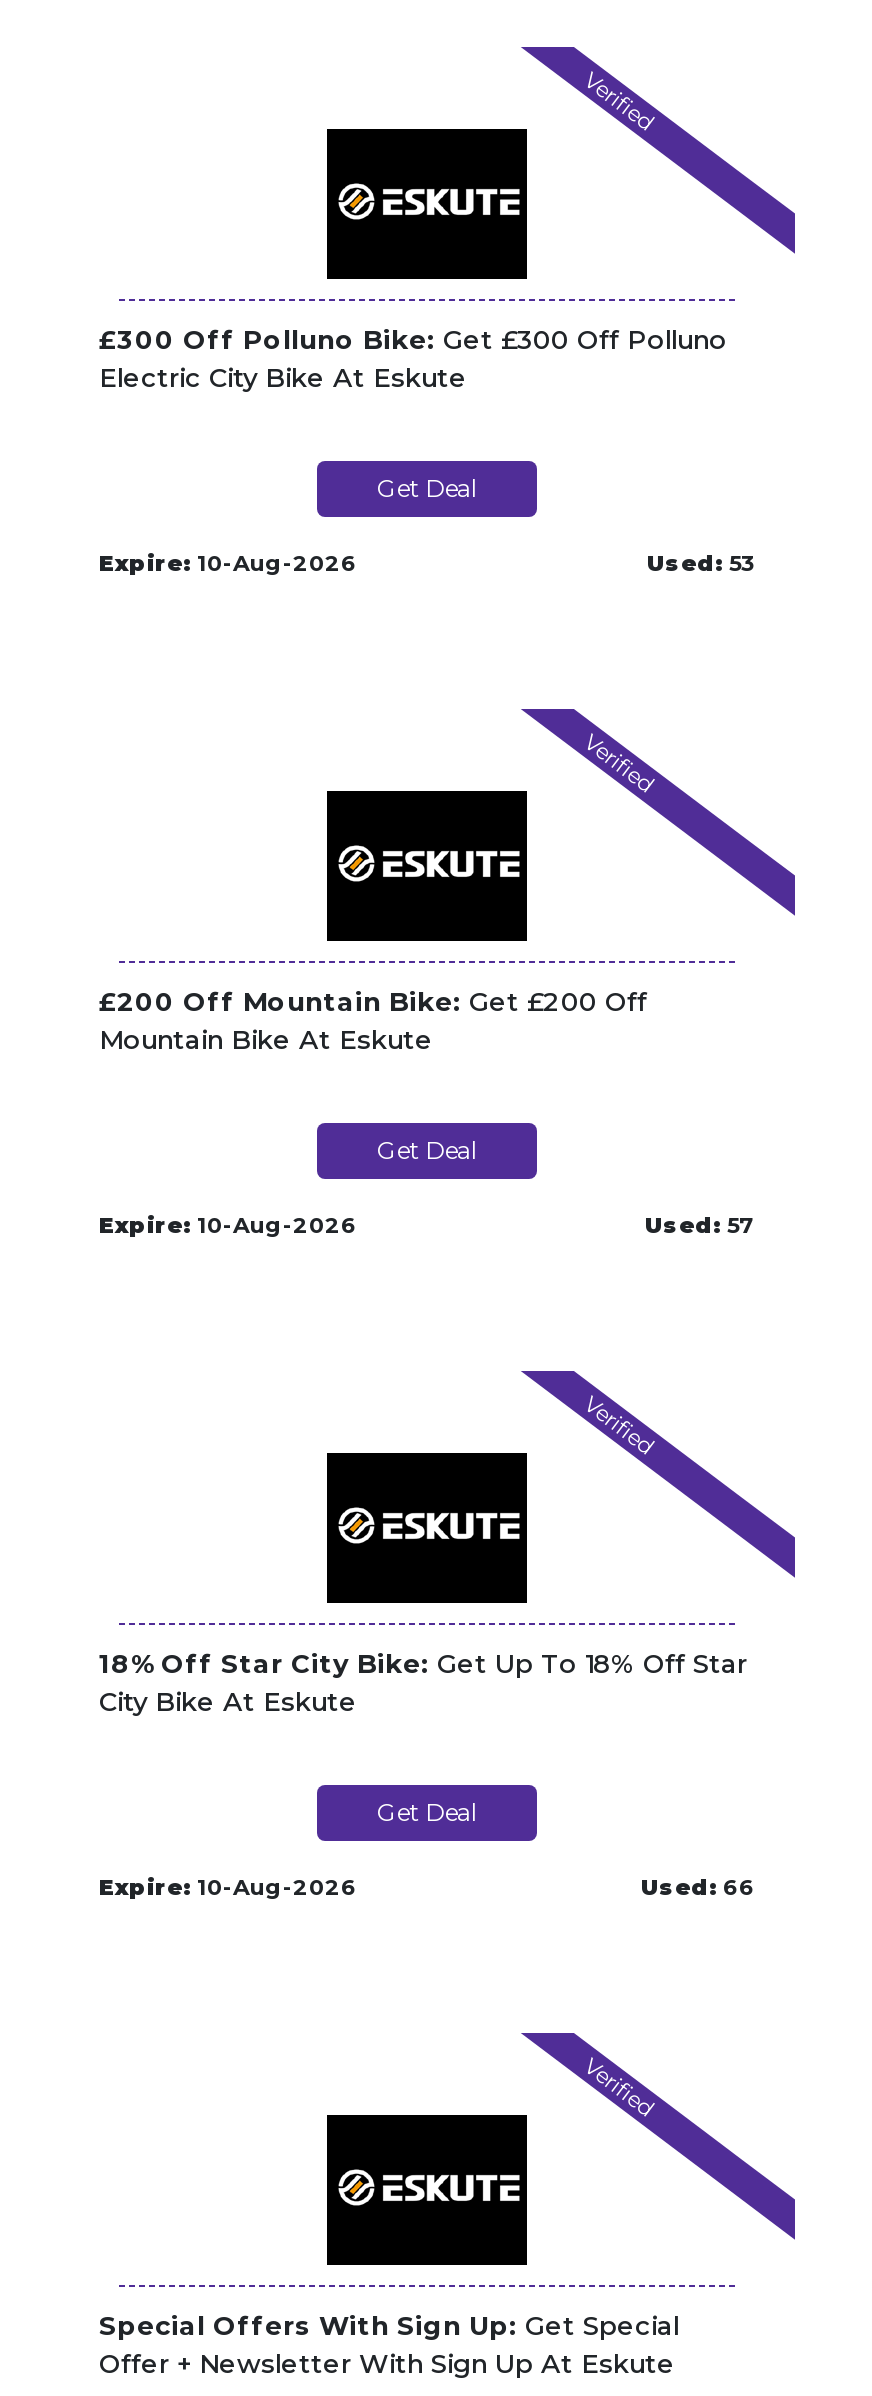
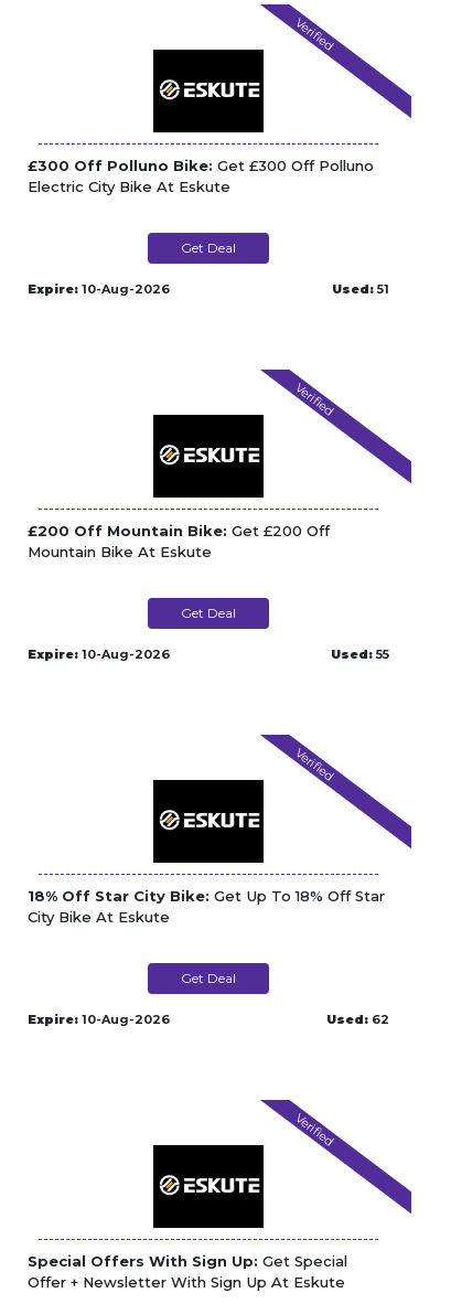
[647,549,755,577] Used: 53 -> [332,281,389,297] Used: 51
[645,1211,755,1239] Used: 57 -> [331,646,389,662] Used: 55
[641,1873,755,1901] Used: 66 -> [326,1011,389,1027] Used: 62

